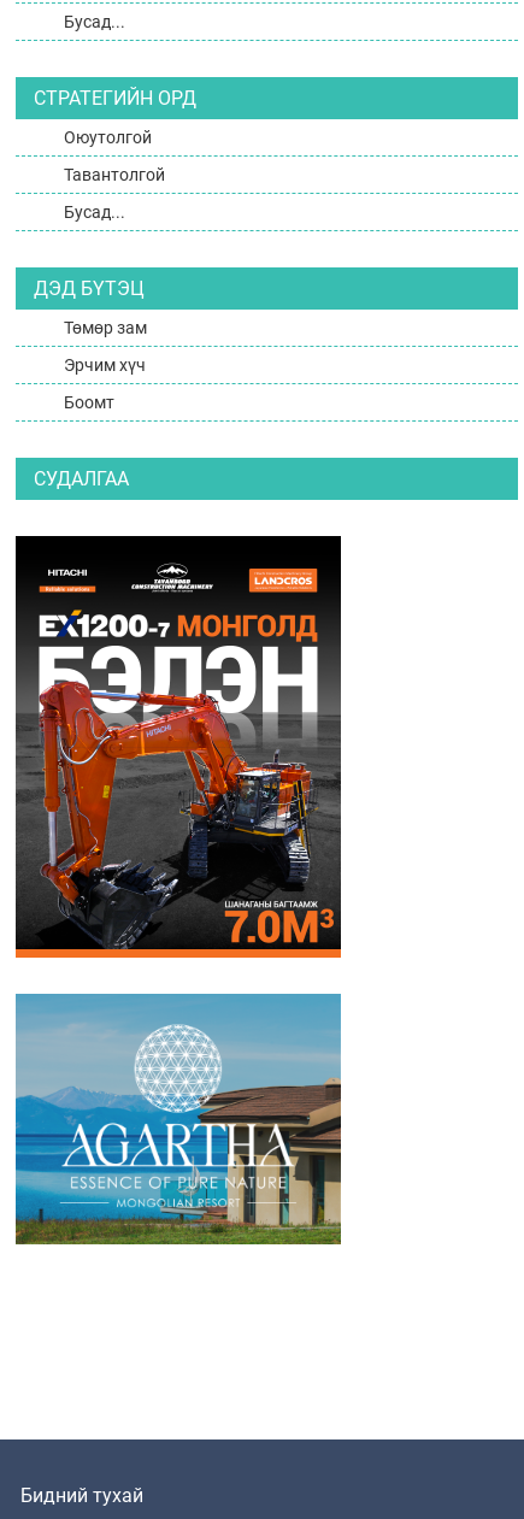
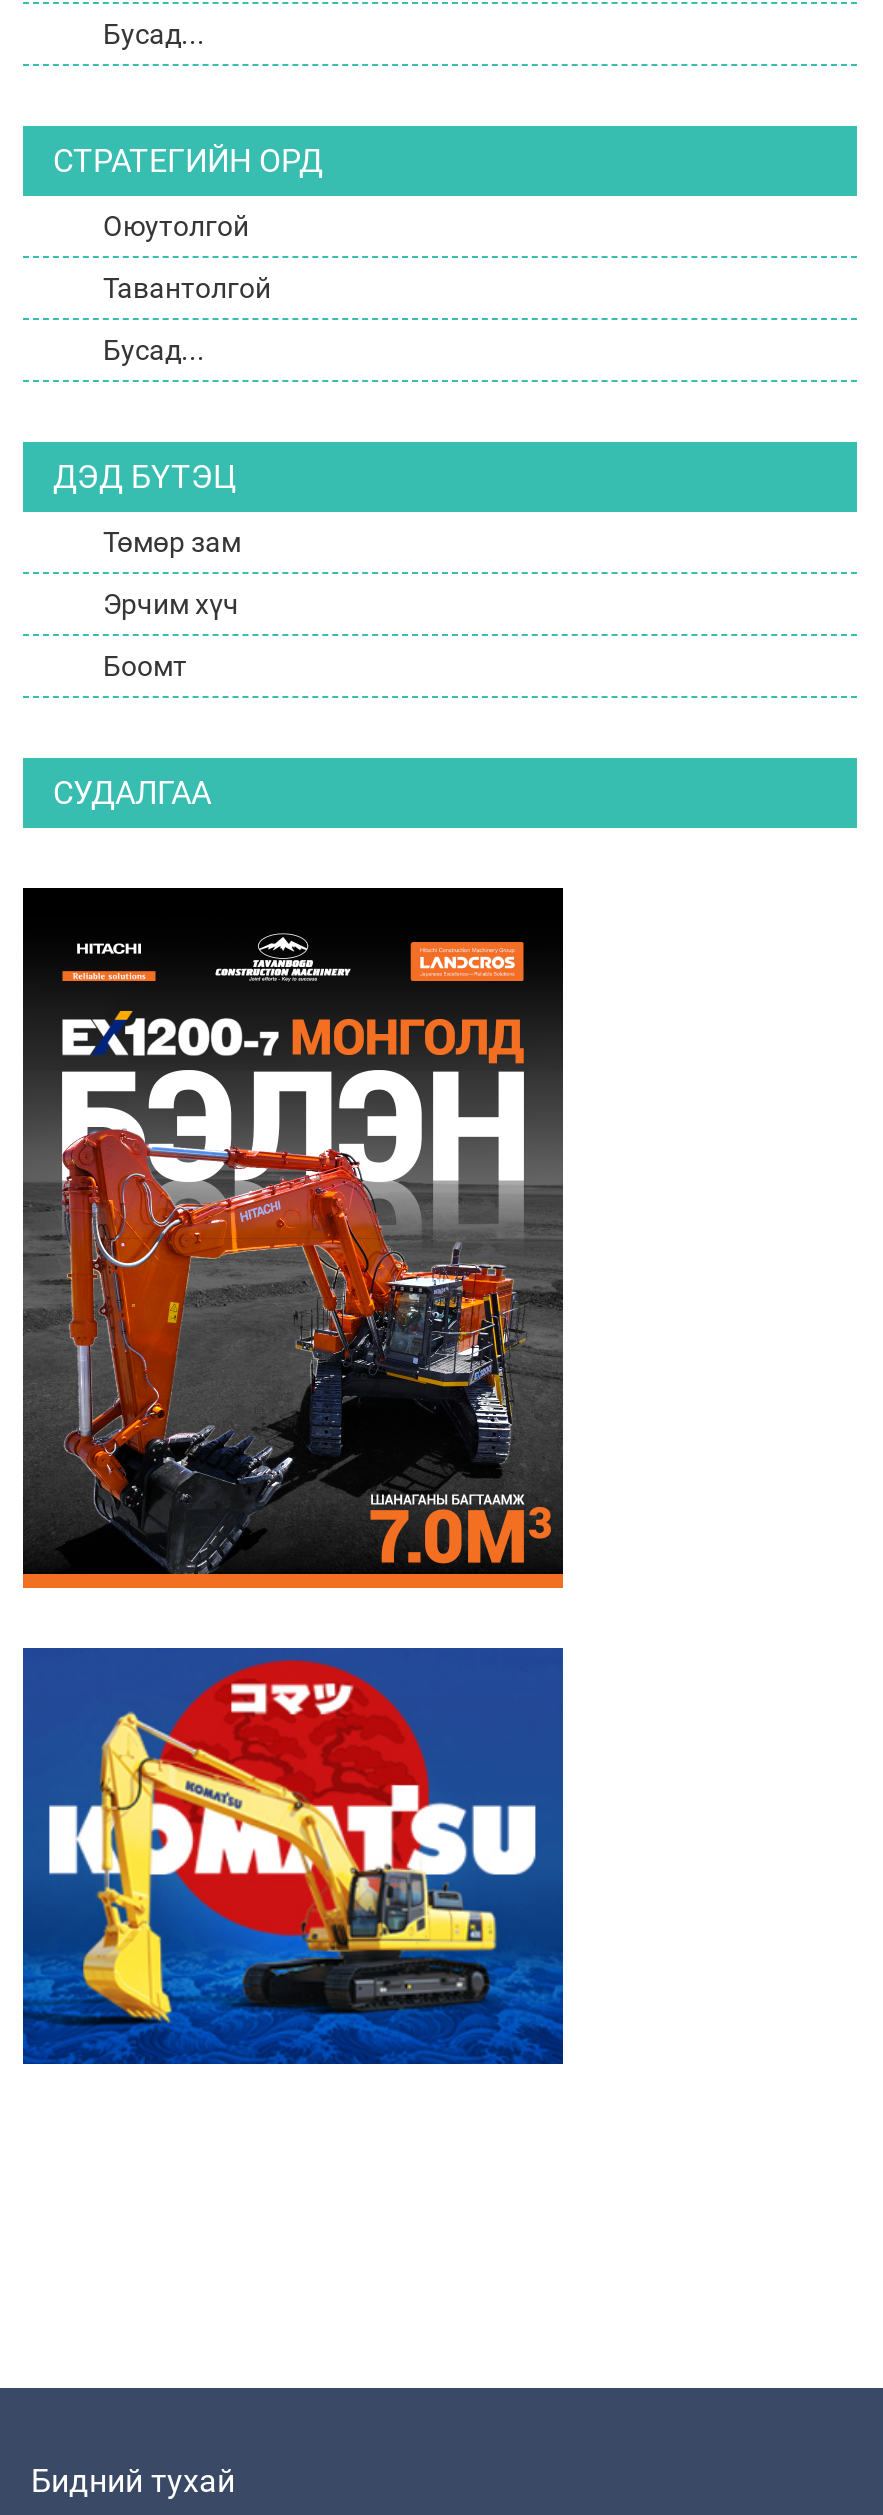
[14,994,342,1246] [image] -> [21,1648,565,2066] [image]

